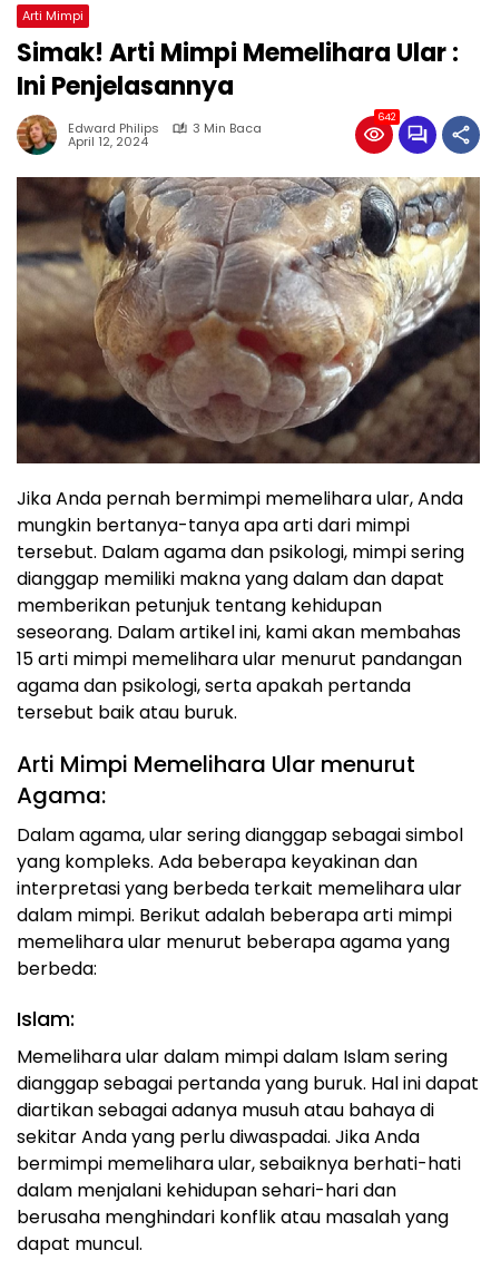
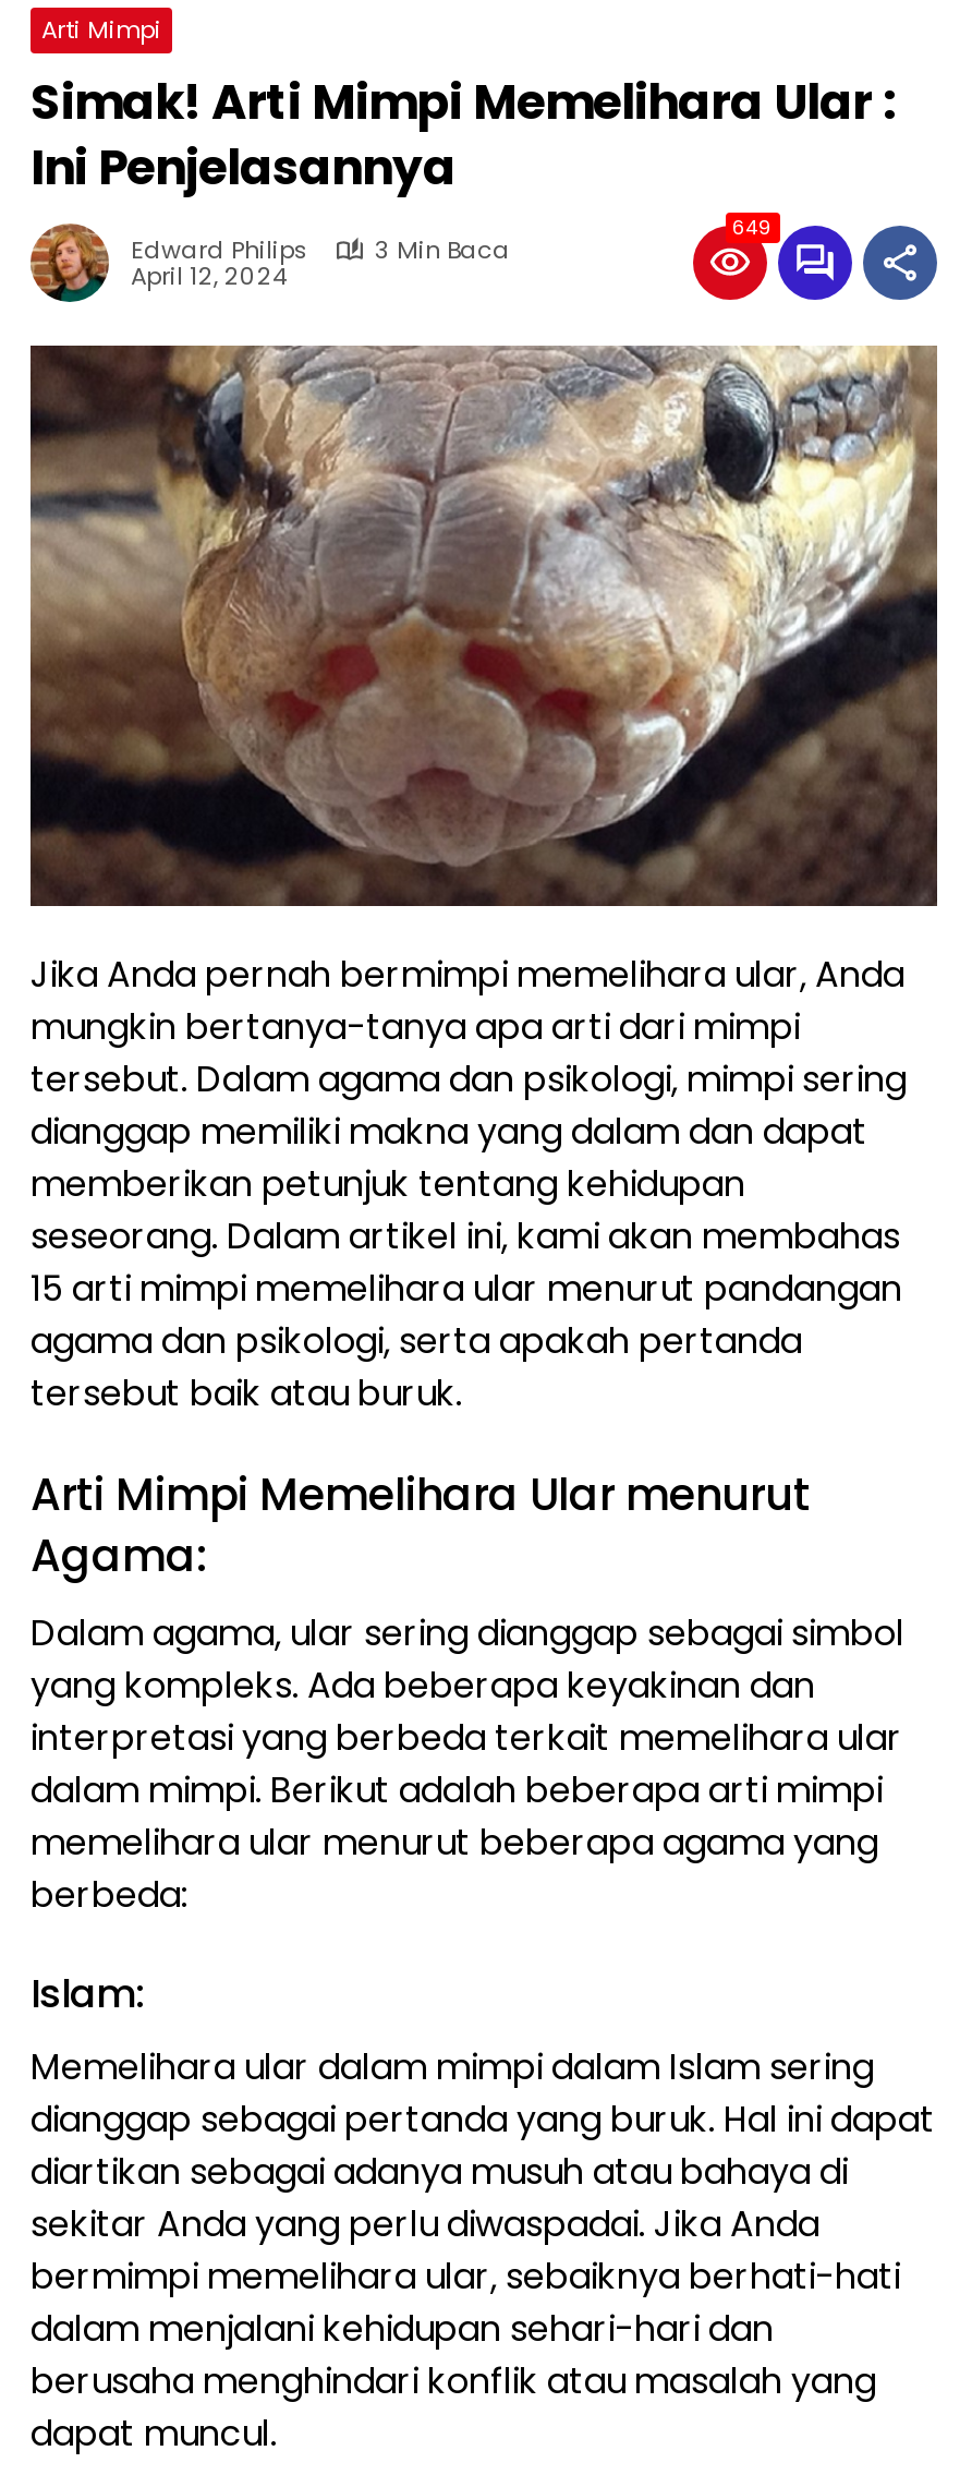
[377,110,396,124] 642 -> [732,215,774,241] 649

